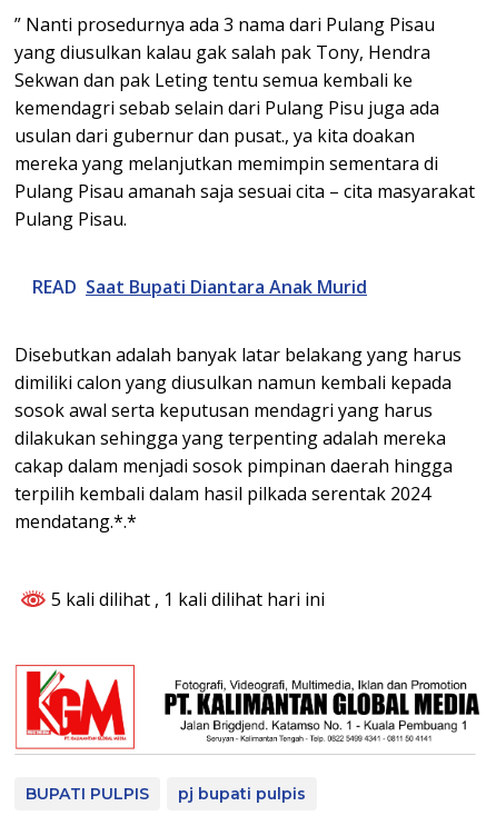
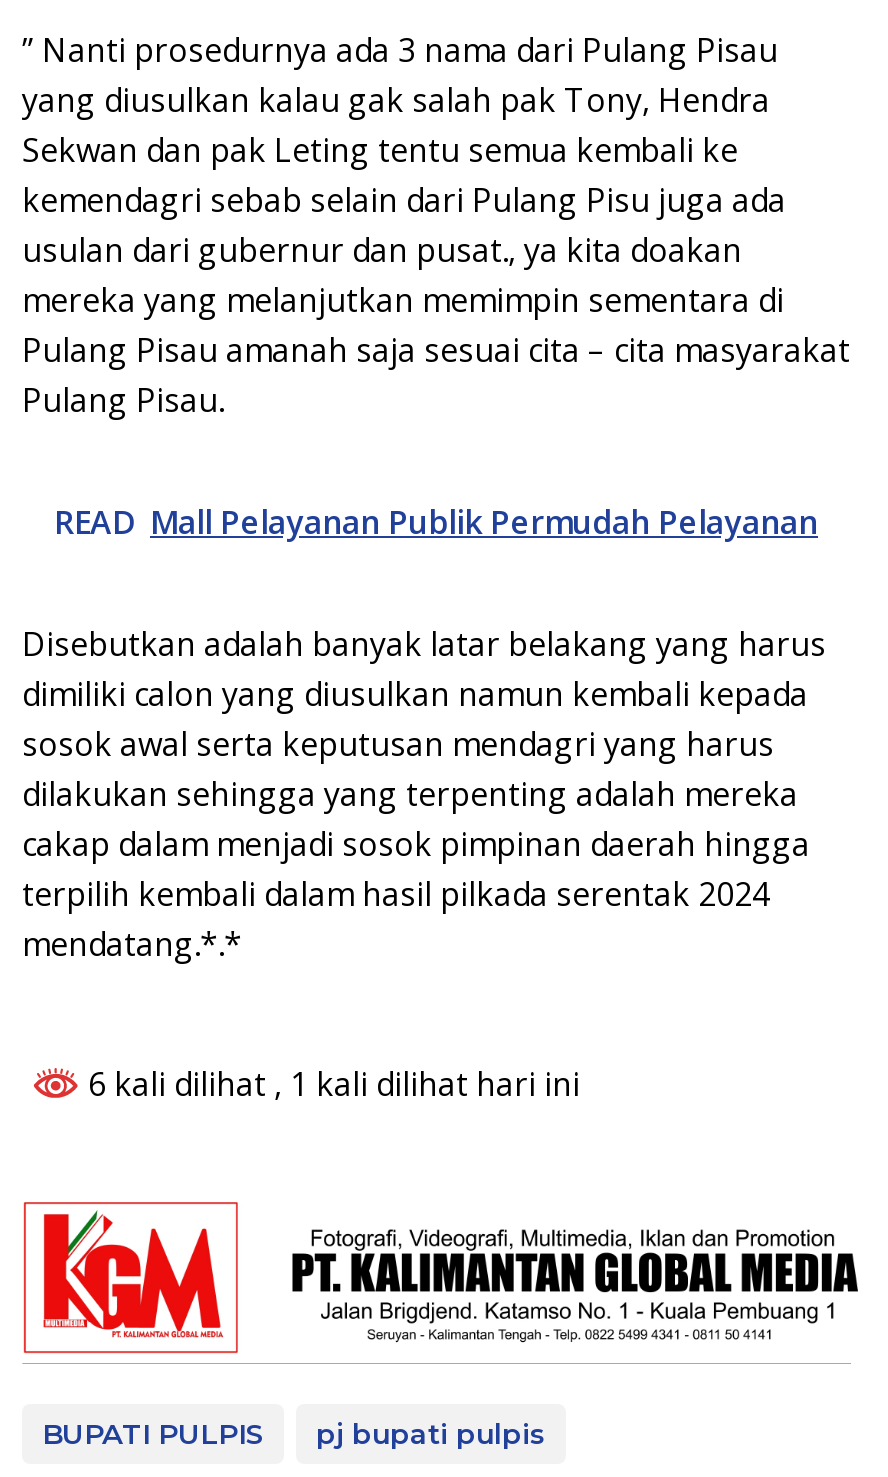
[32,275,367,299] READ Saat Bupati Diantara Anak Murid -> [54,500,818,544] READ Mall Pelayanan Publik Permudah Pelayanan
[47,587,325,611] 5 kali dilihat, 1 kali dilihat hari ini -> [80,1062,580,1106] 6 kali dilihat, 1 kali dilihat hari ini

